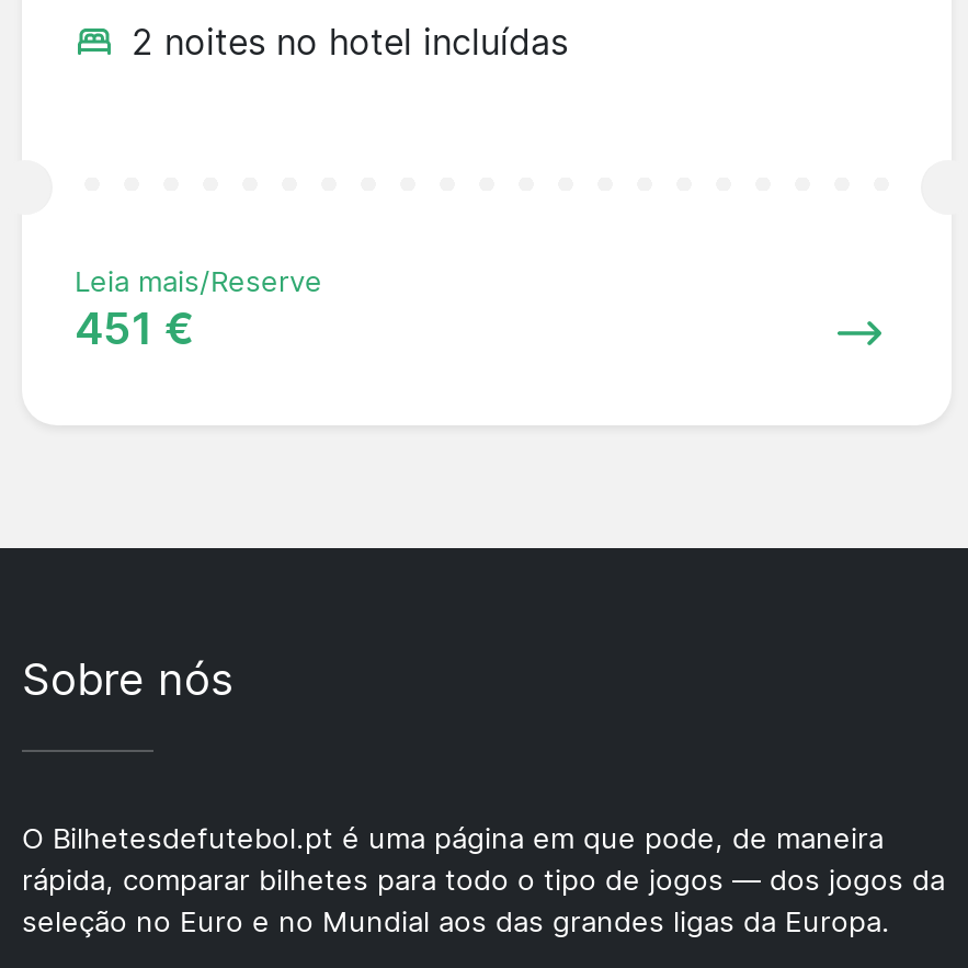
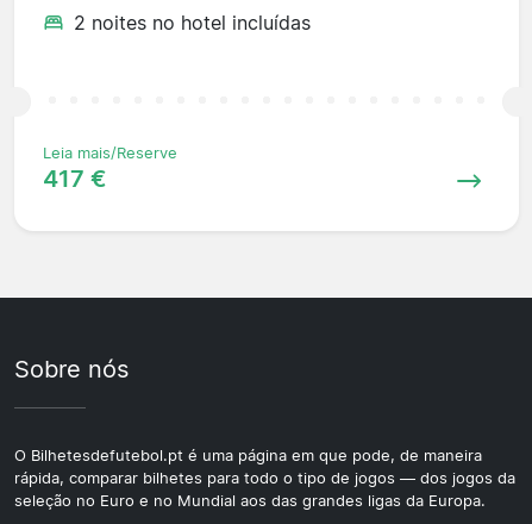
[75,302,195,355] 451 € -> [43,164,107,193] 417 €

